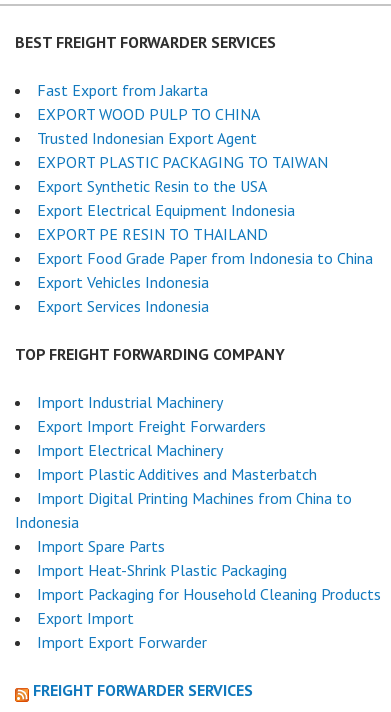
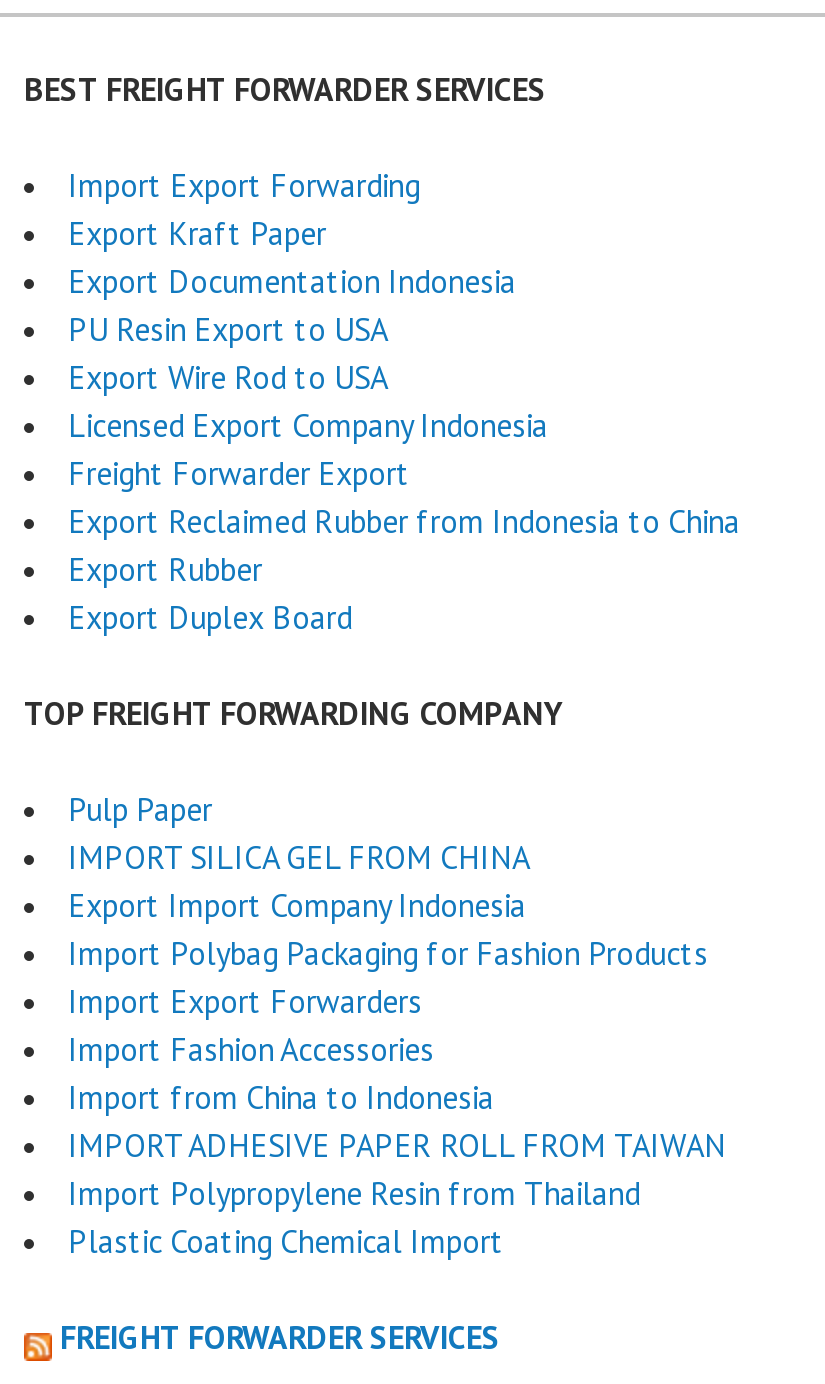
[37,80,373,316] Fast Export from Jakarta | EXPORT WOOD PULP TO CHINA | Trusted Indonesian Export Agent | EXPORT PLASTIC PACKAGING TO TAIWAN | Export Synthetic Resin to the USA | Export Electrical Equipment Indonesia | EXPORT PE RESIN TO THAILAND | Export Food Grade Paper from Indonesia to China | Export Vehicles Indonesia | Export Services Indonesia -> [68,165,740,637] Import Export Forwarding | Export Kraft Paper | Export Documentation Indonesia | PU Resin Export to USA | Export Wire Rod to USA | Licensed Export Company Indonesia | Freight Forwarder Export | Export Reclaimed Rubber from Indonesia to China | Export Rubber | Export Duplex Board
[15,392,381,652] Import Industrial Machinery | Export Import Freight Forwarders | Import Electrical Machinery | Import Plastic Additives and Masterbatch | Import Digital Printing Machines from China to | Indonesia | Import Spare Parts | Import Heat-Shrink Plastic Packaging | Import Packaging for Household Cleaning Products | Export Import | Import Export Forwarder -> [68,789,726,1261] Pulp Paper | IMPORT SILICA GEL FROM CHINA | Export Import Company Indonesia | Import Polybag Packaging for Fashion Products | Import Export Forwarders | Import Fashion Accessories | Import from China to Indonesia | IMPORT ADHESIVE PAPER ROLL FROM TAIWAN | Import Polypropylene Resin from Thailand | Plastic Coating Chemical Import

